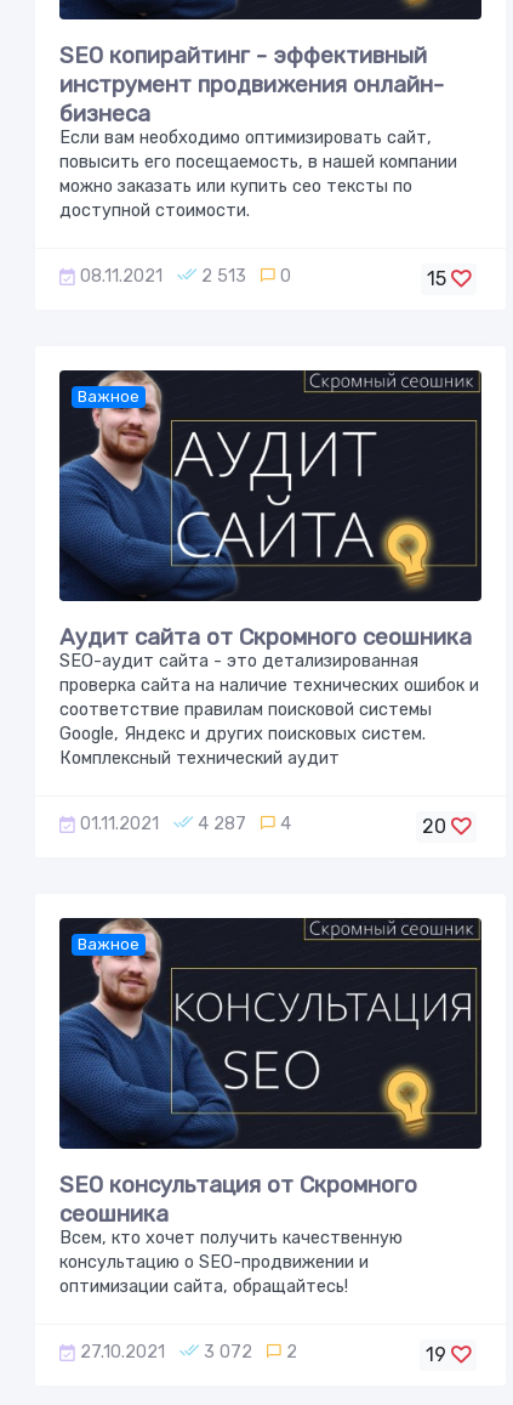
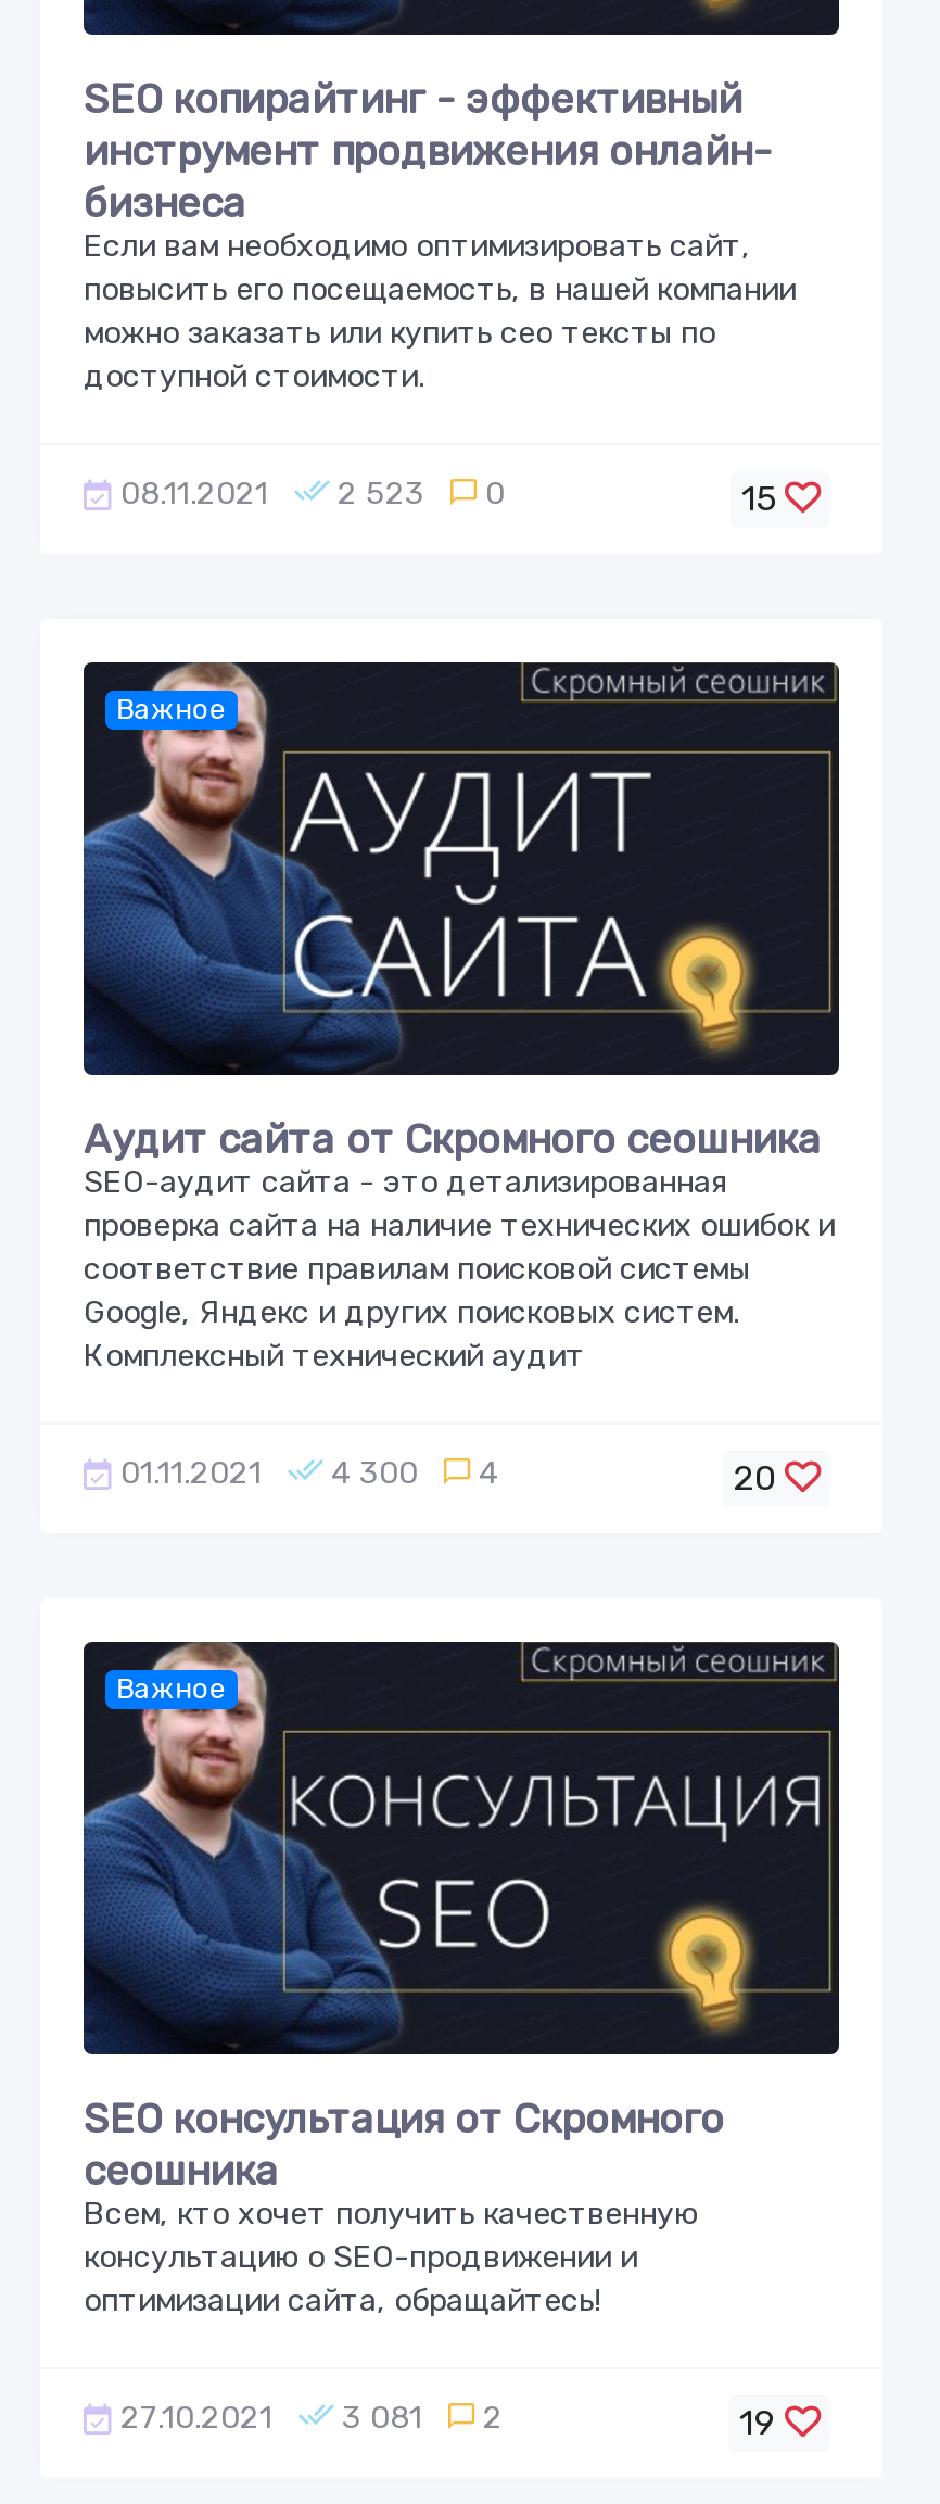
[75,266,291,287] 08.11.2021 2 513 0 -> [112,476,505,513] 08.11.2021 2 523 0
[193,814,246,834] 4 287 -> [322,1455,418,1492] 4 300
[199,1342,252,1362] 3 072 -> [333,2400,422,2437] 3 081

